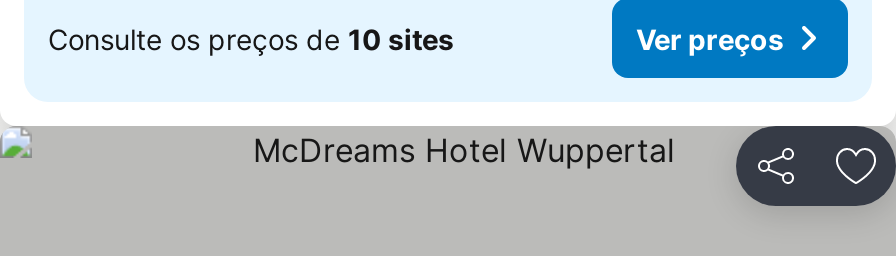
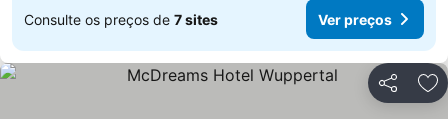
[48,21,454,55] Consulte os preços de 10 sites -> [24,10,218,27] Consulte os preços de 7 sites

